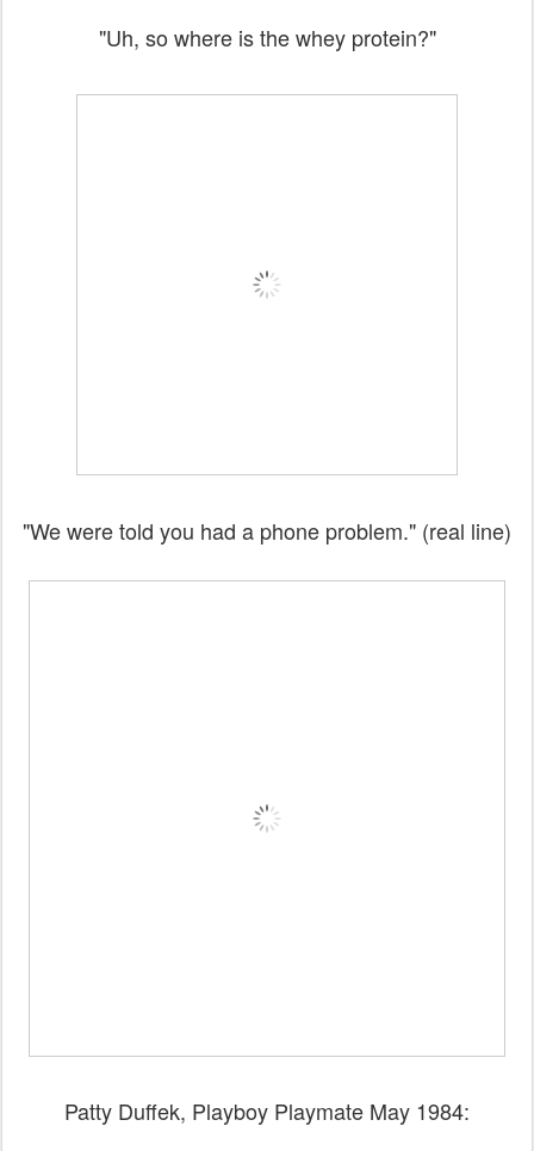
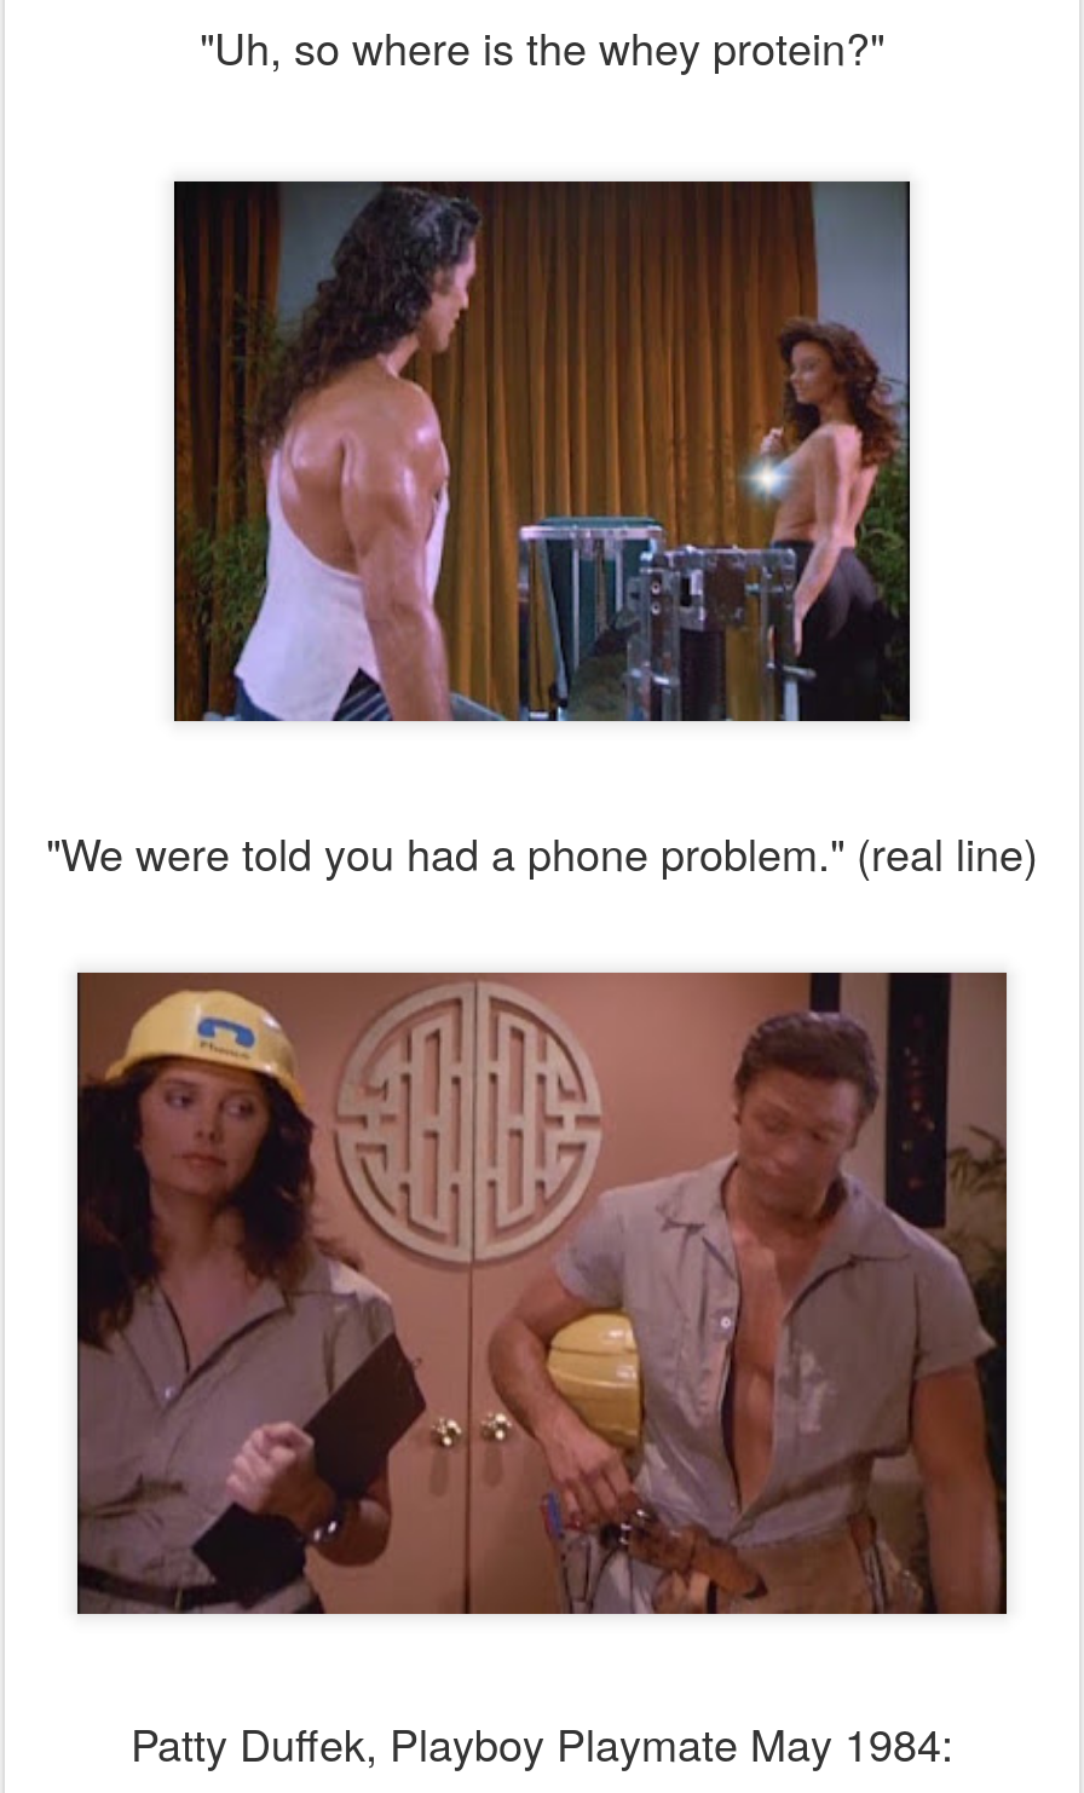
none -> [169,177,915,726] [image]
none -> [73,968,1011,1619] [image]

